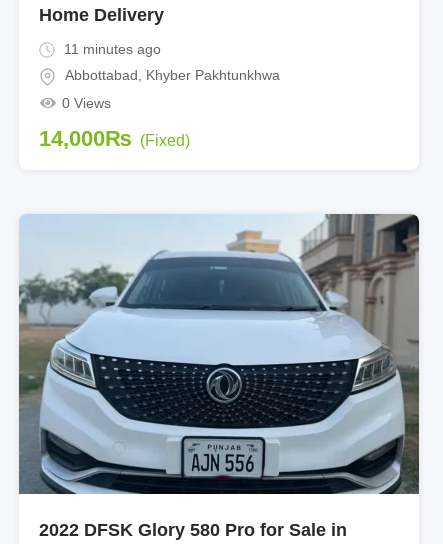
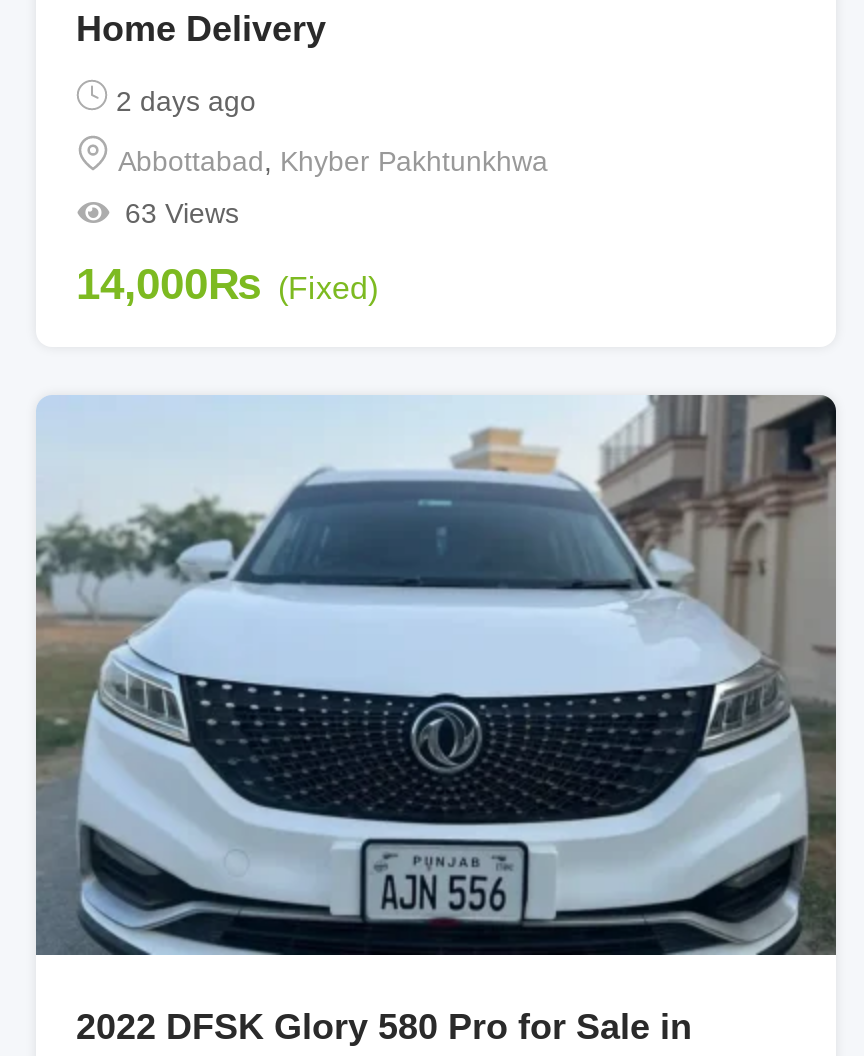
[60,41,161,57] 11 minutes ago -> [108,85,256,117] 2 days ago
[61,95,110,111] 0 Views -> [125,197,239,229] 63 Views

